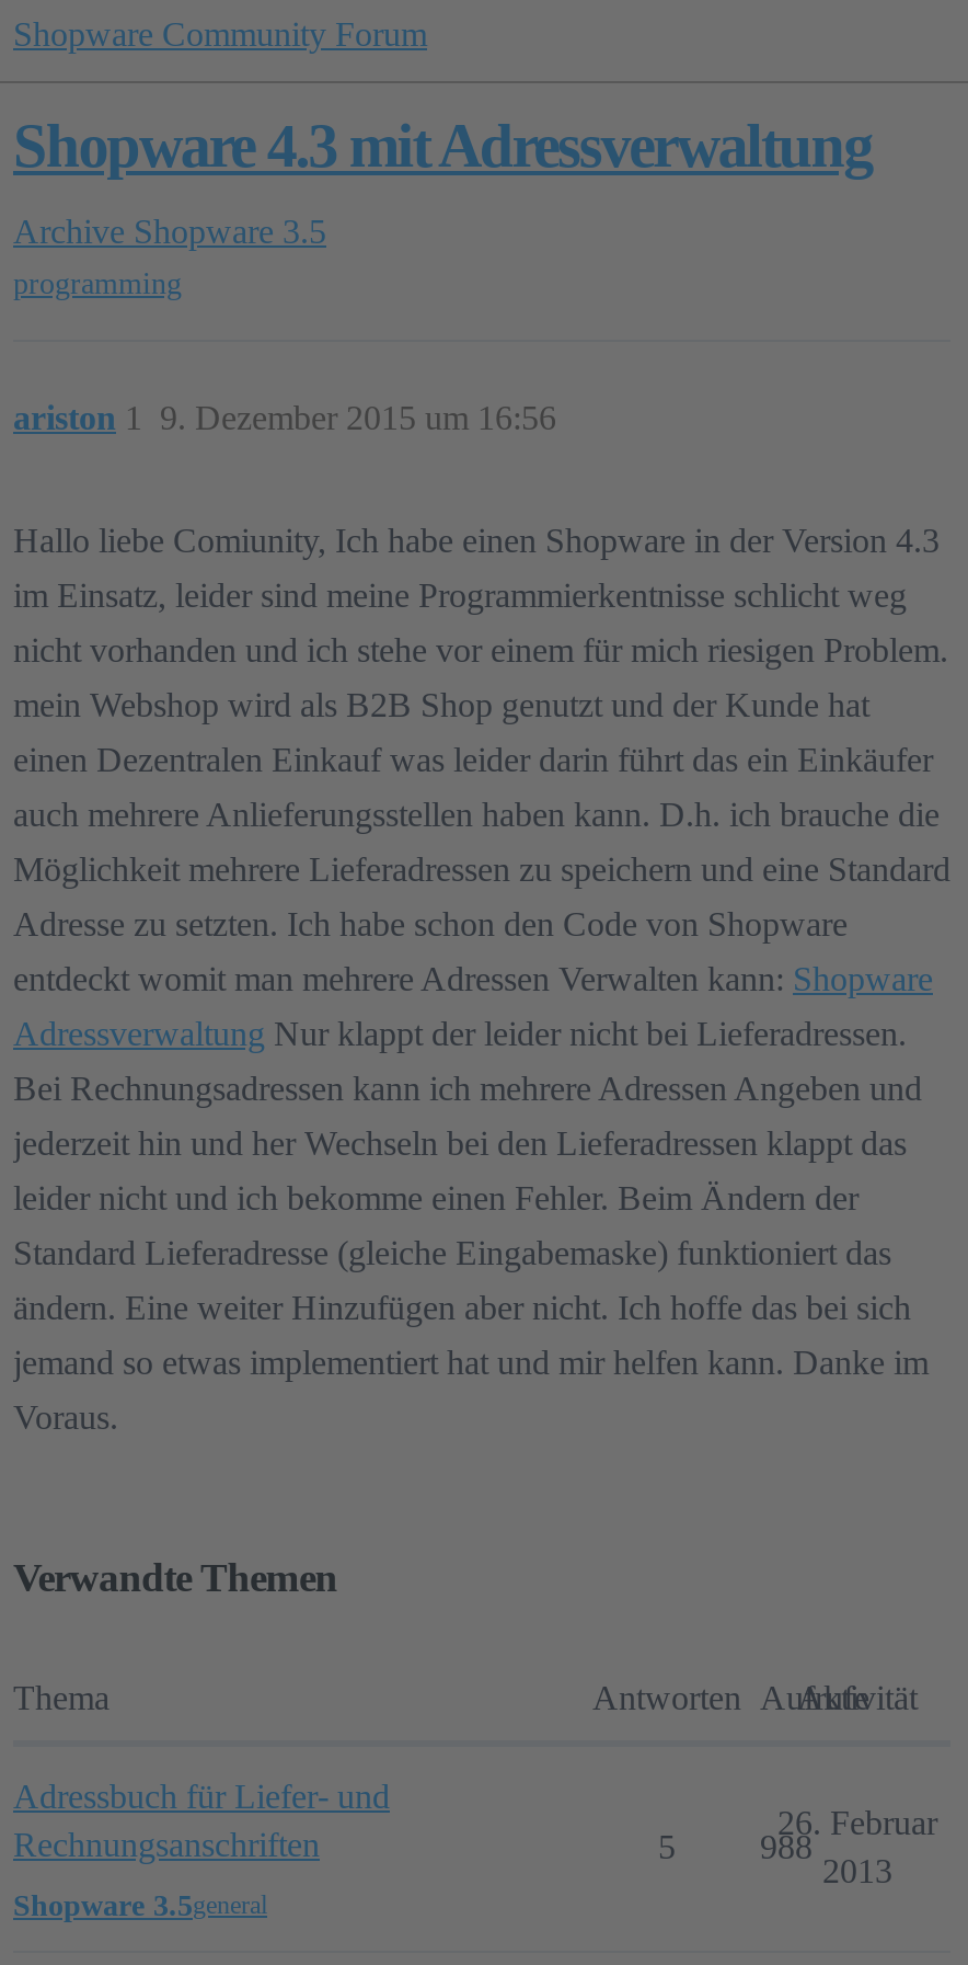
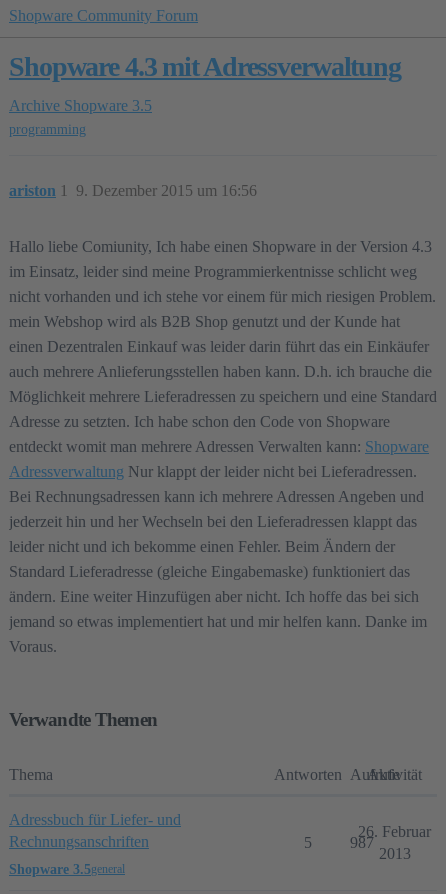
[760,1829,813,1866] 988 -> [350,834,374,851] 987

